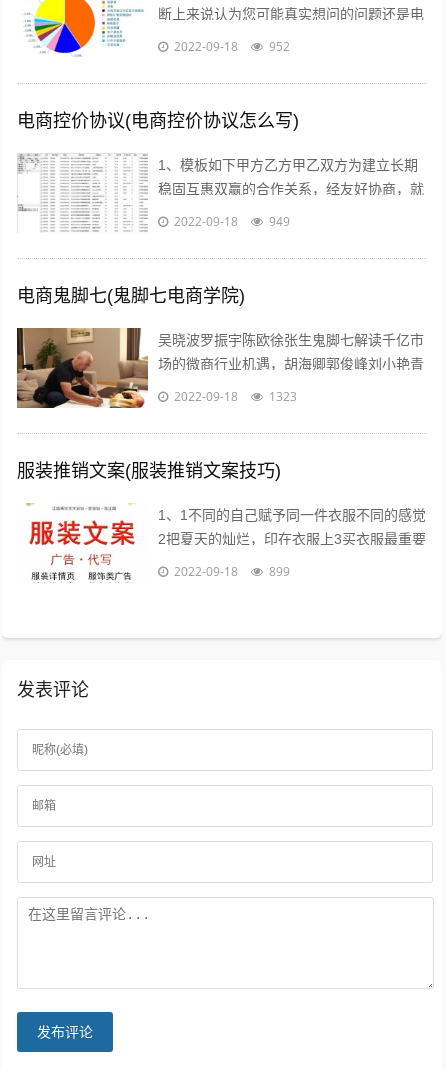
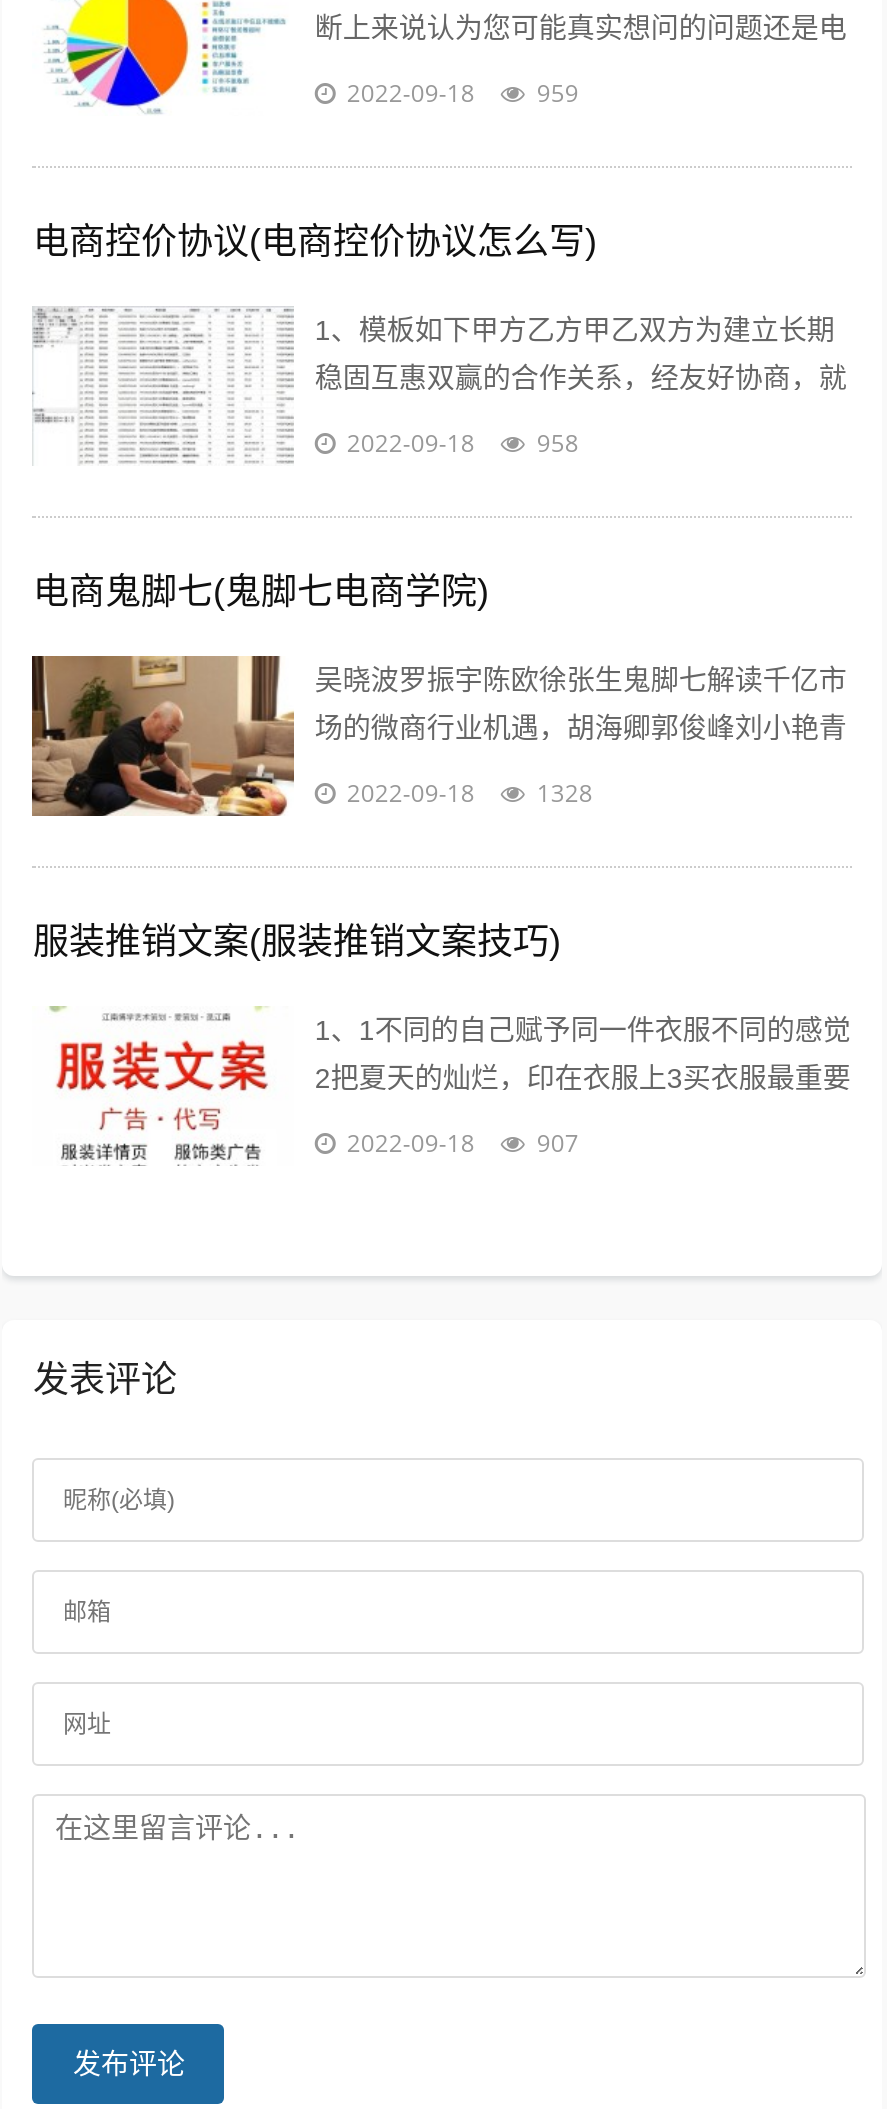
[269,38,290,55] 952 -> [537,76,579,110] 959
[269,213,290,230] 949 -> [537,426,579,460] 958
[269,388,297,405] 1323 -> [537,776,593,810] 1328
[269,563,290,580] 899 -> [537,1126,579,1160] 907

